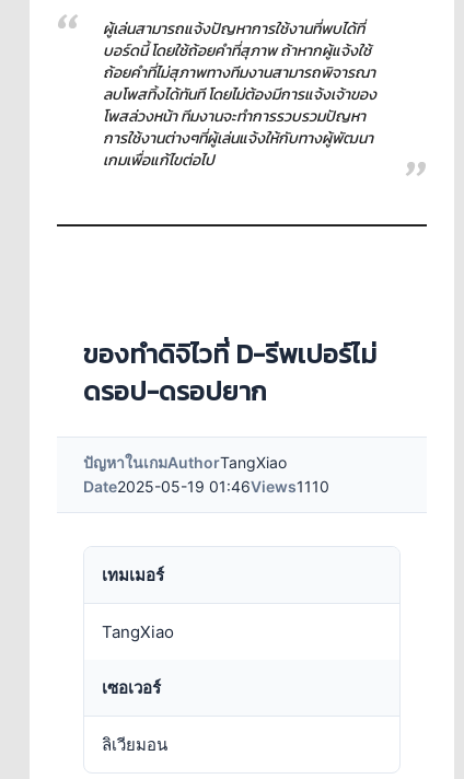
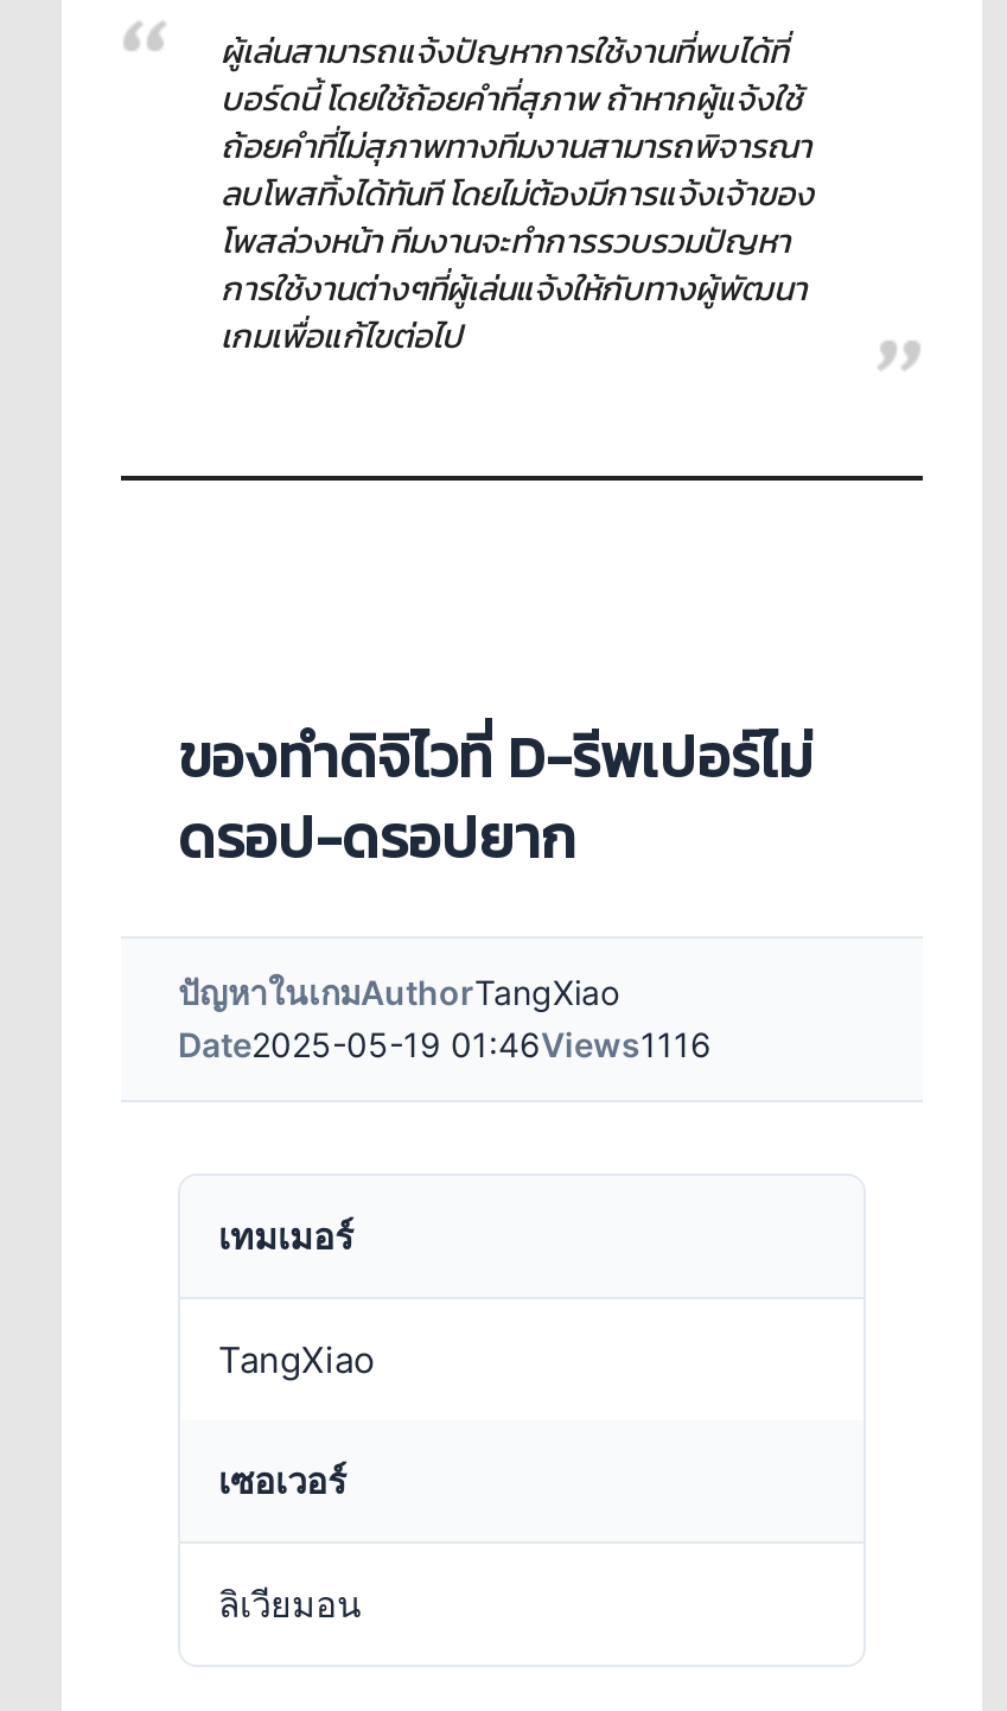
[83,477,329,496] Date2025-05-19 01:46Views1110 -> [178,1024,712,1064] Date2025-05-19 01:46Views1116

